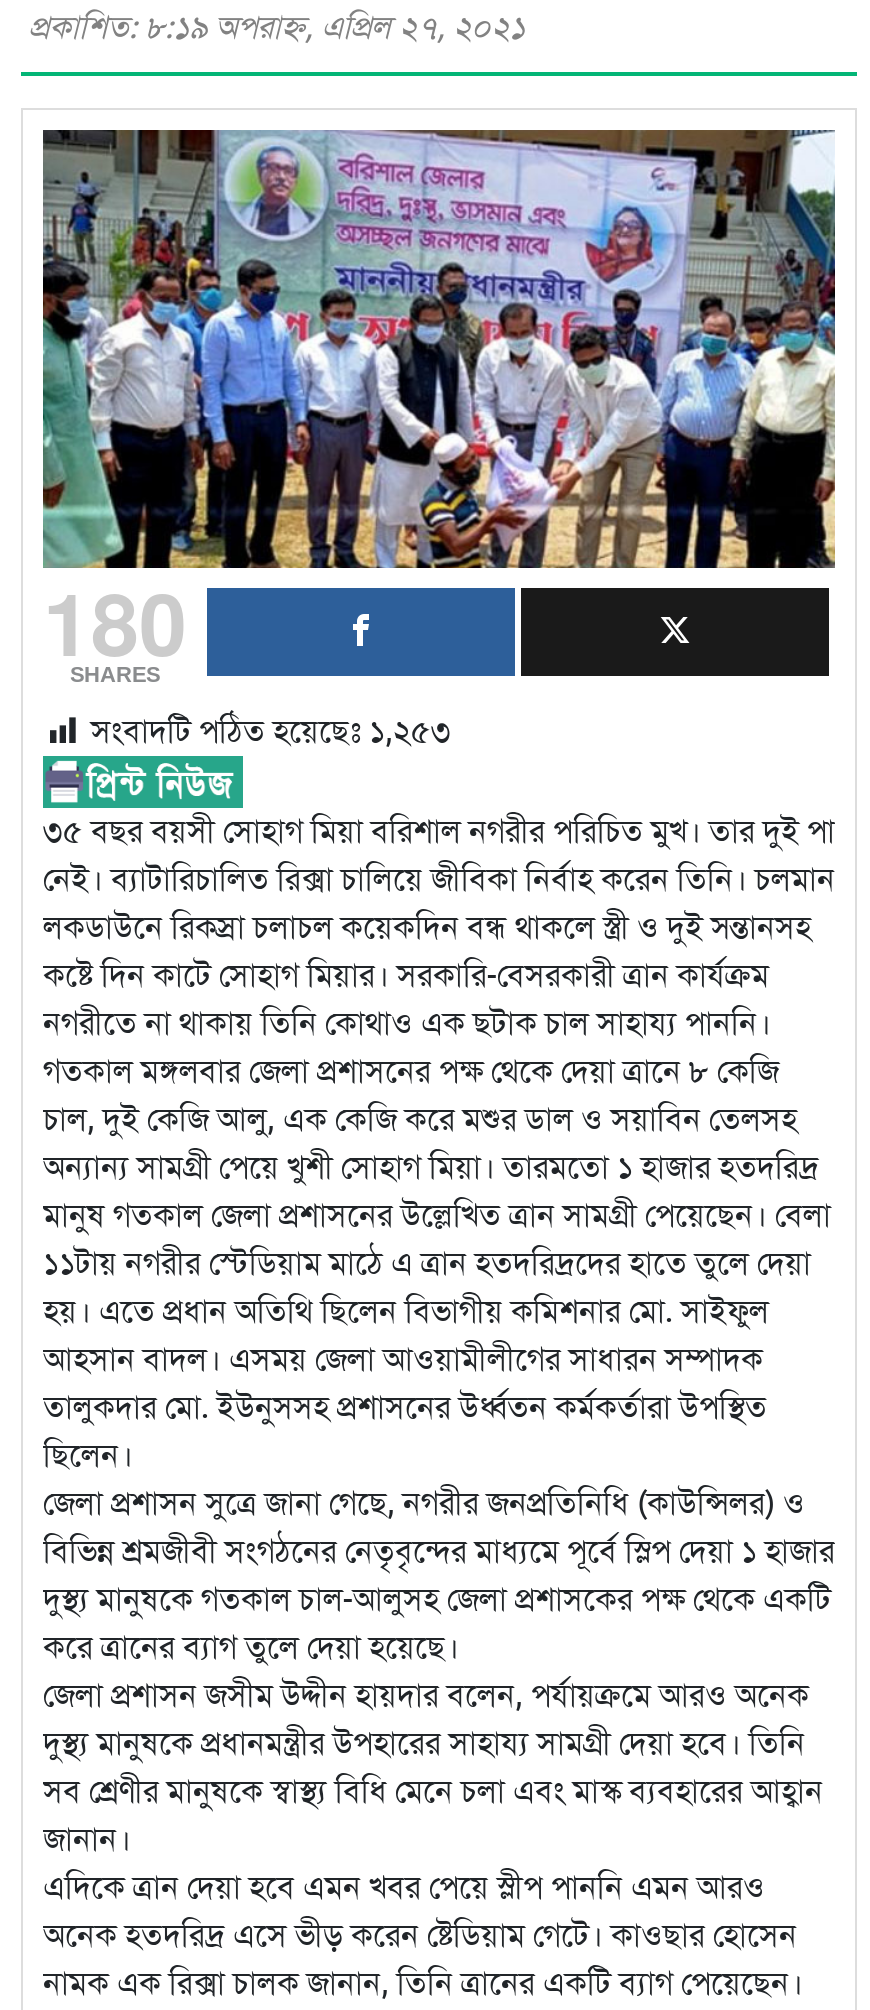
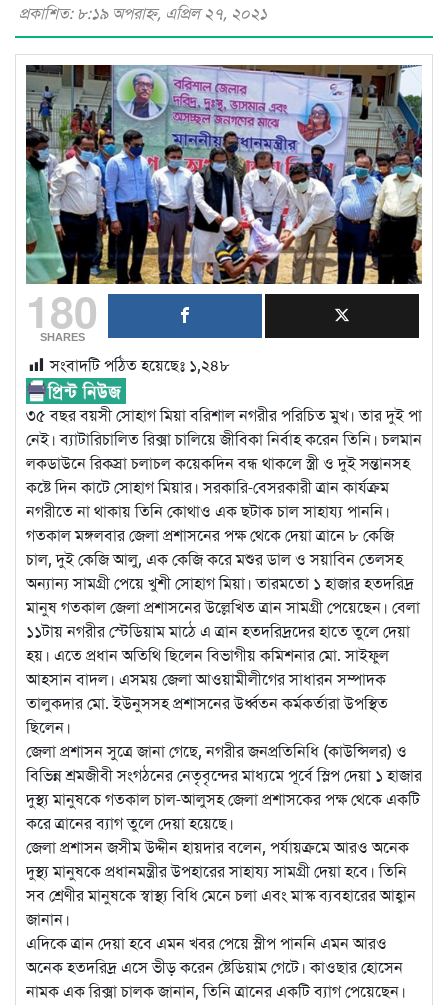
[91,711,451,751] সংবাদটি পঠিত হয়েছেঃ ১,২৫৩ -> [50,356,230,376] সংবাদটি পঠিত হয়েছেঃ ১,২৪৮

